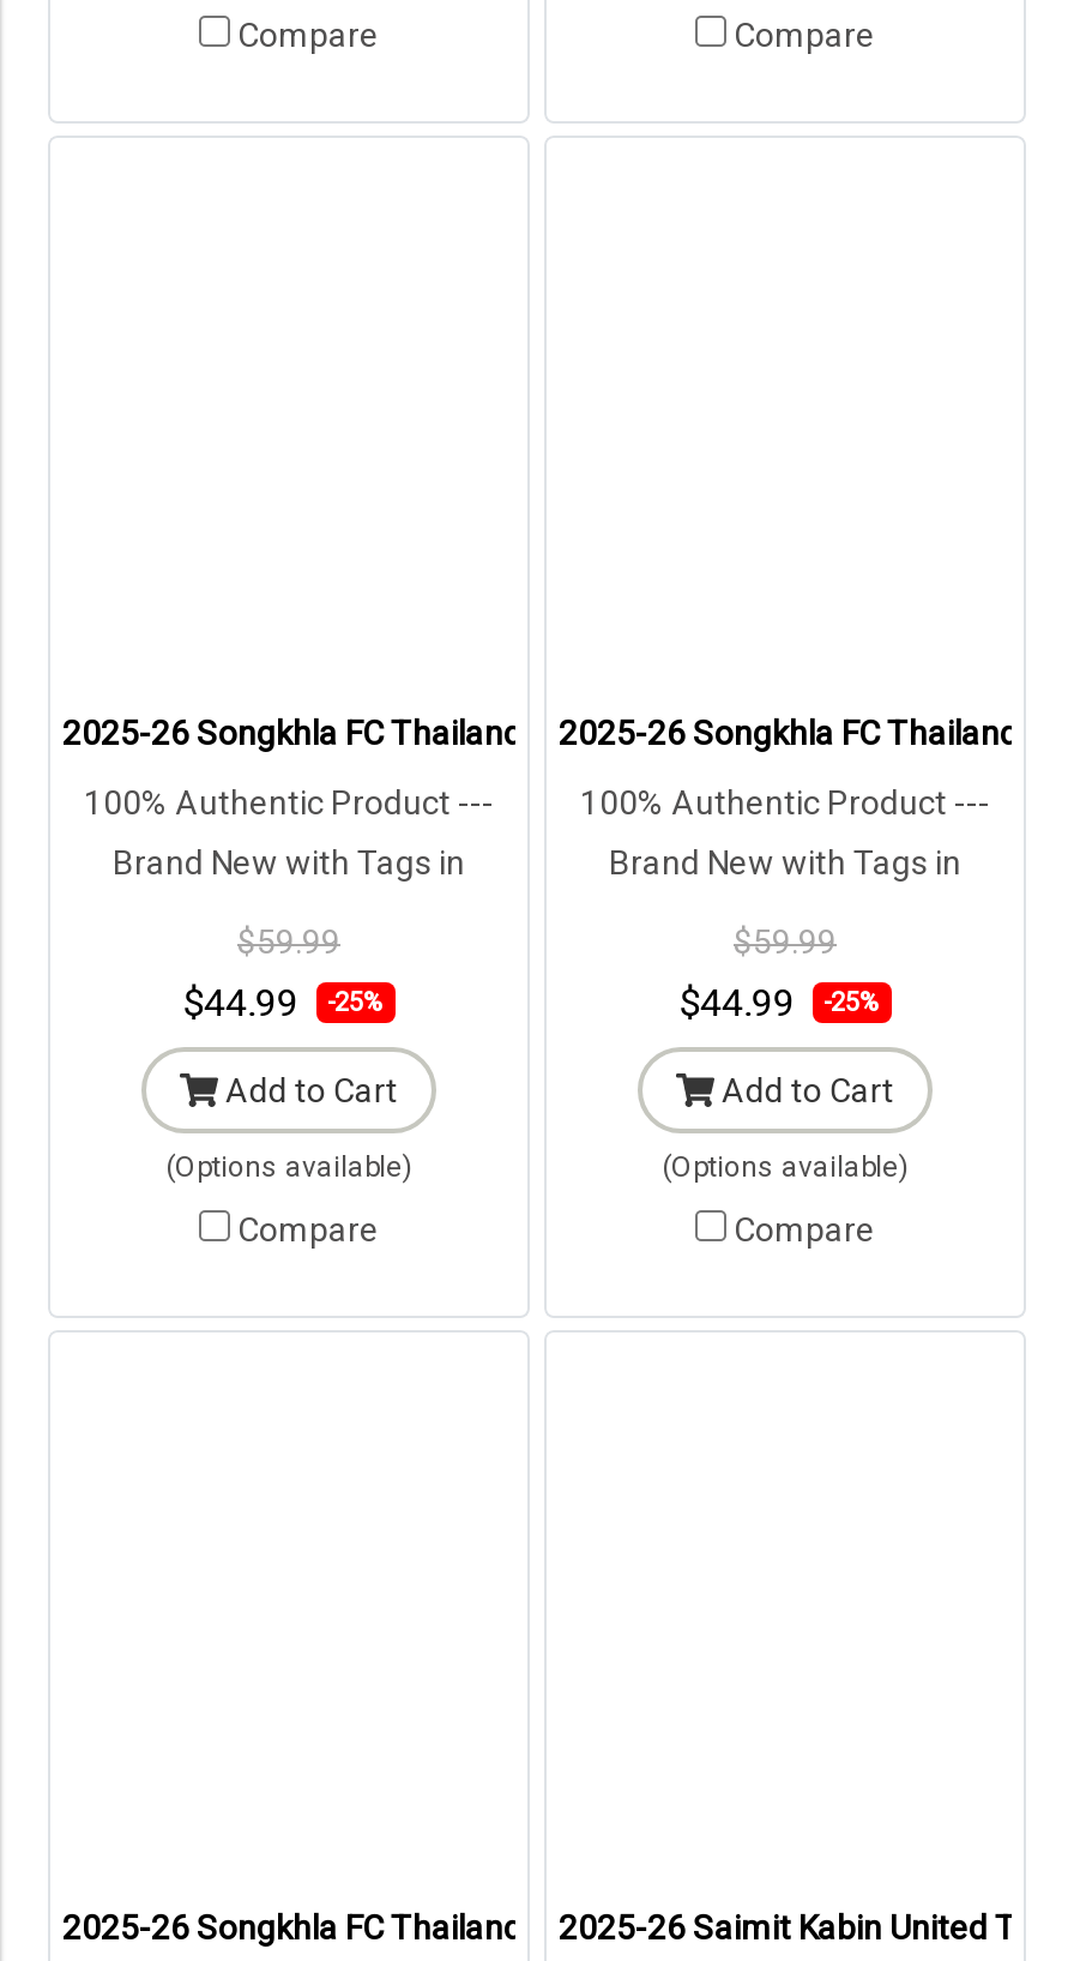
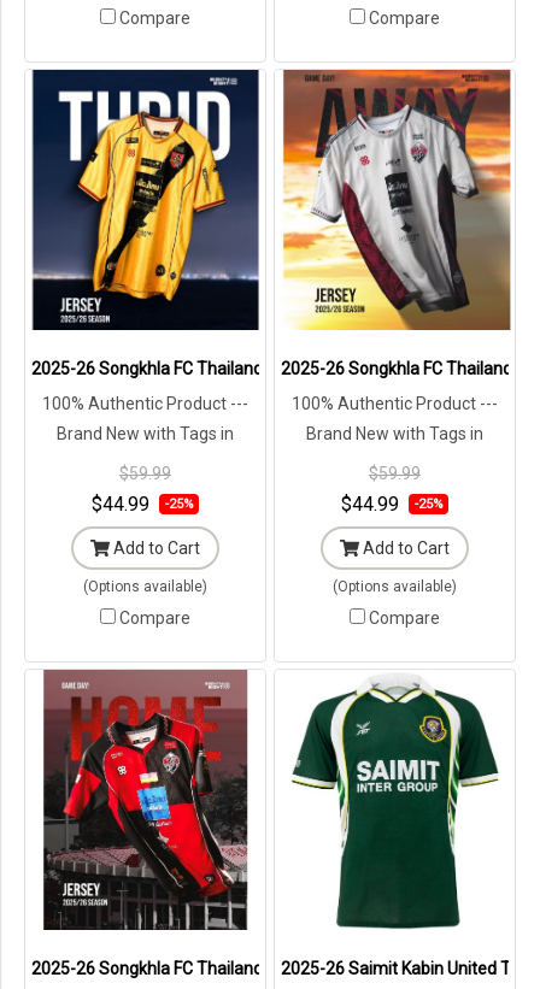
none -> [31,69,260,331] [image]
none -> [282,69,512,331] [image]
none -> [42,669,248,931] [image]
none -> [290,681,499,930] [image]

